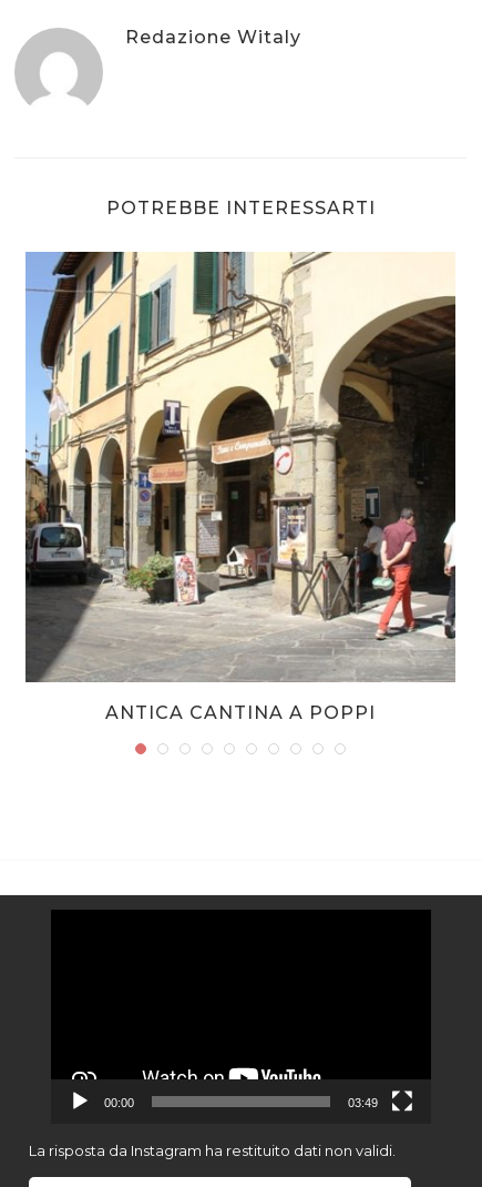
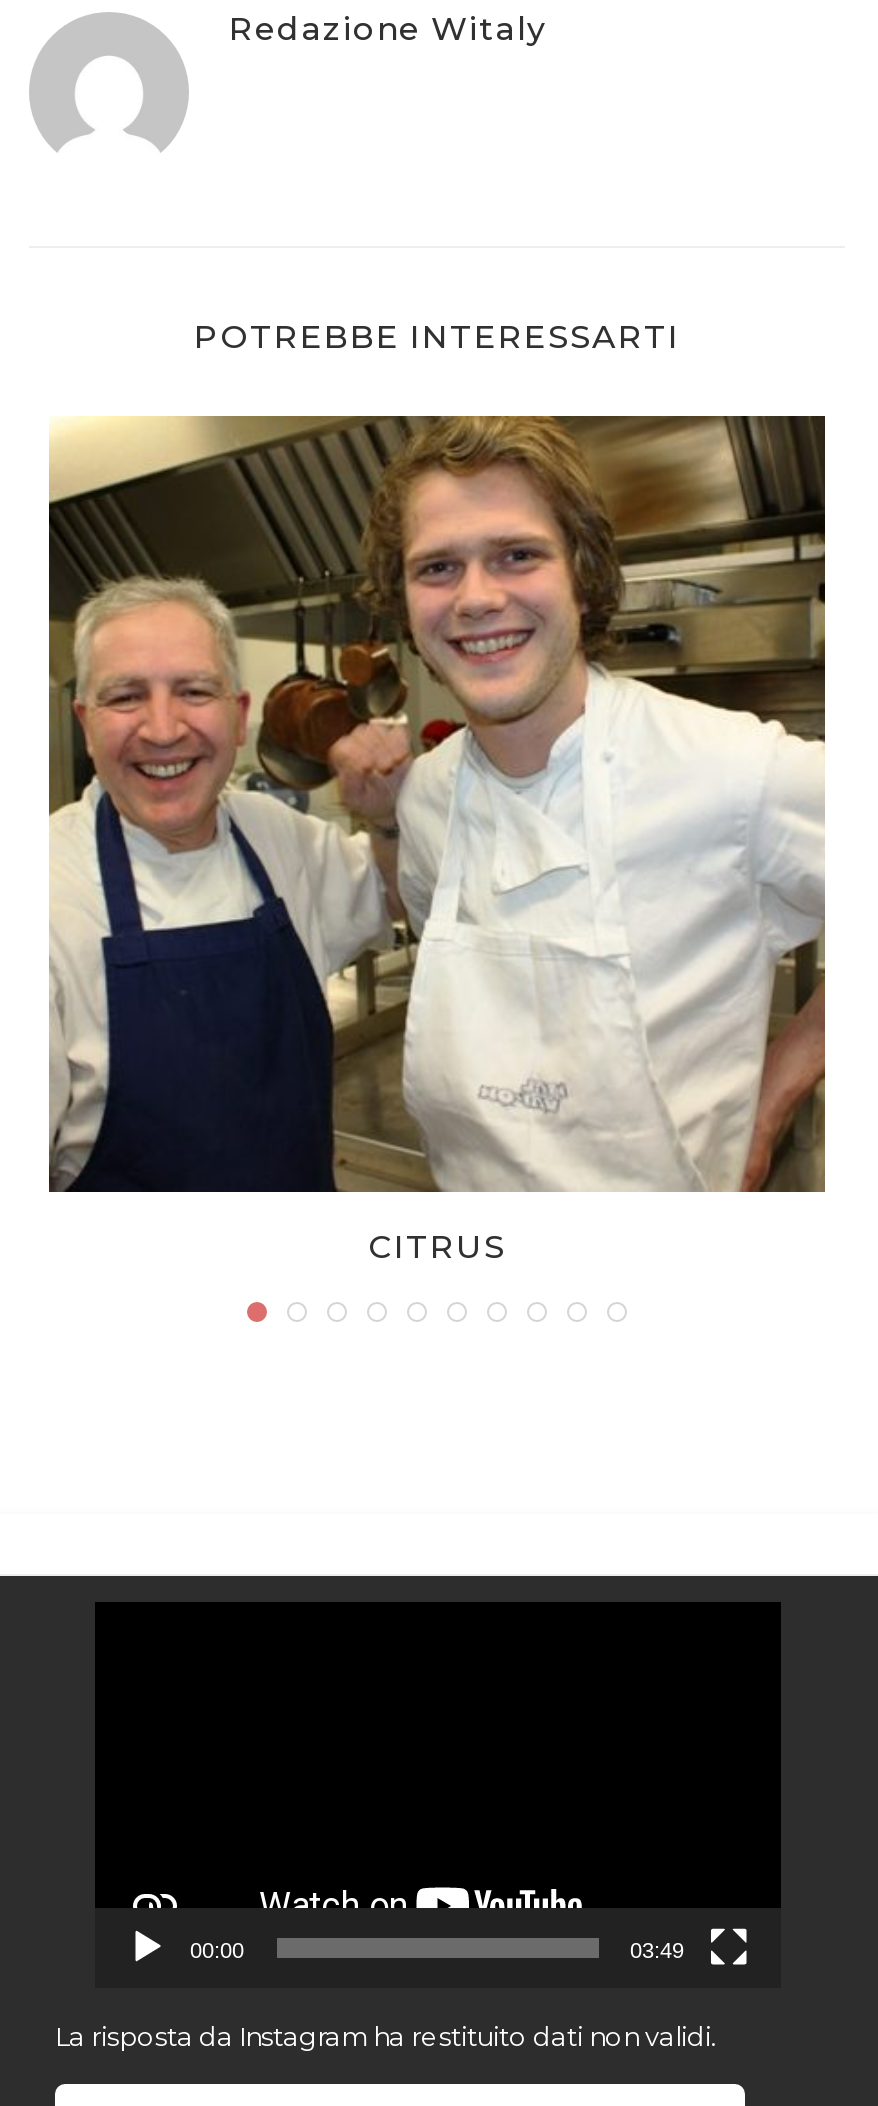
[24,251,457,723] [image] | ANTICA CANTINA A POPPI -> [47,414,827,1266] [image] | CITRUS

